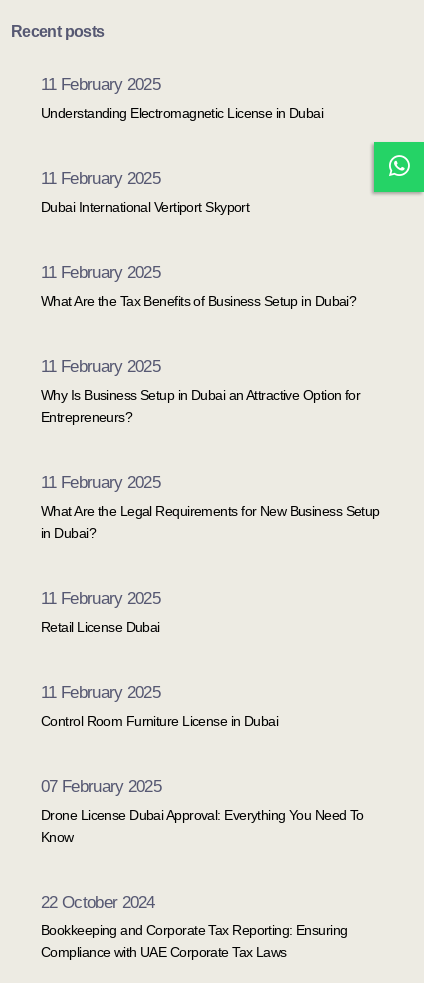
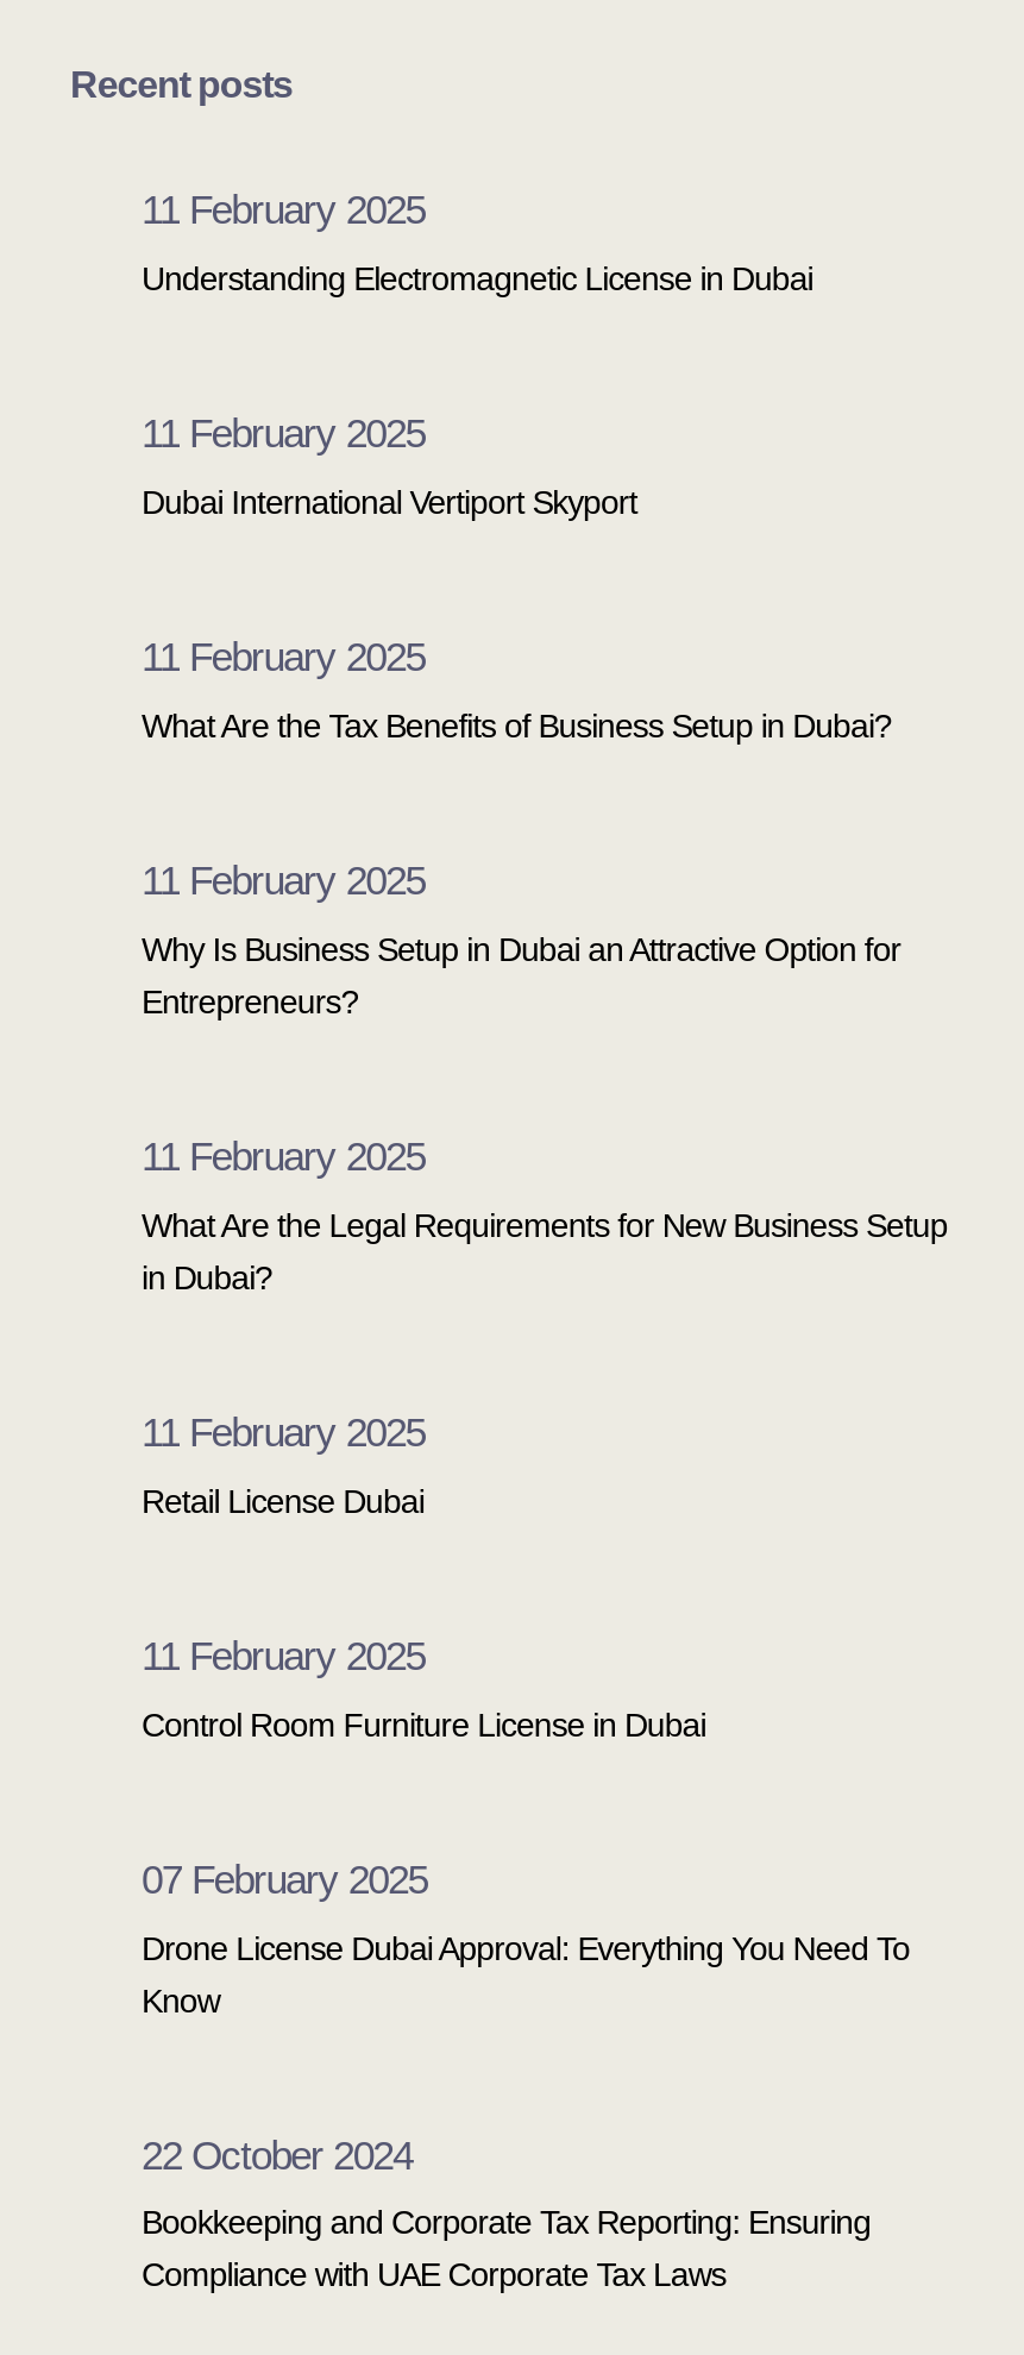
[371,141,421,195] [image] -> none

